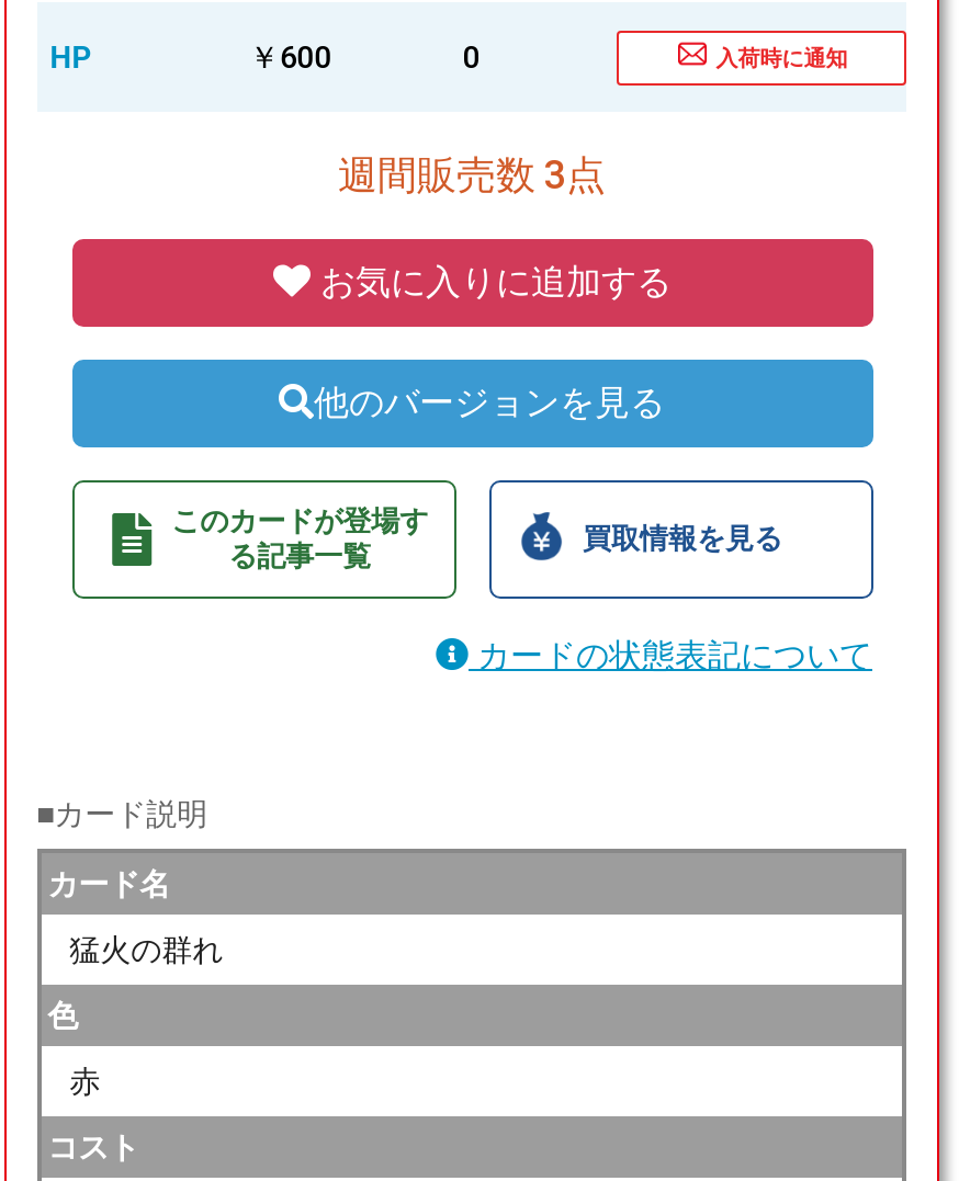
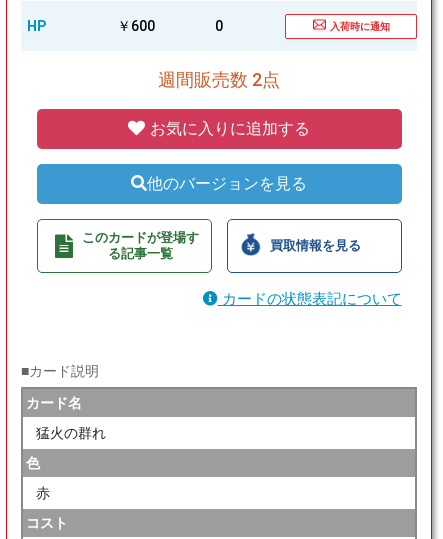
[338,152,606,198] 週間販売数 3点 -> [158,69,280,90] 週間販売数 2点

